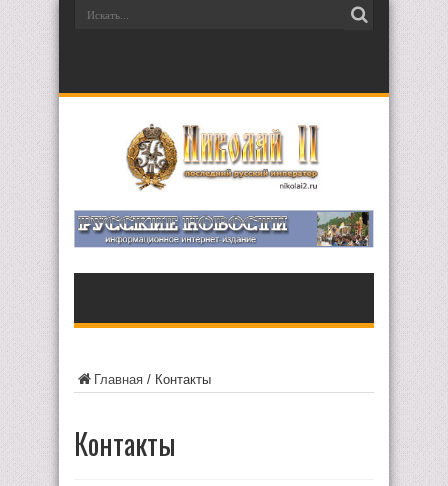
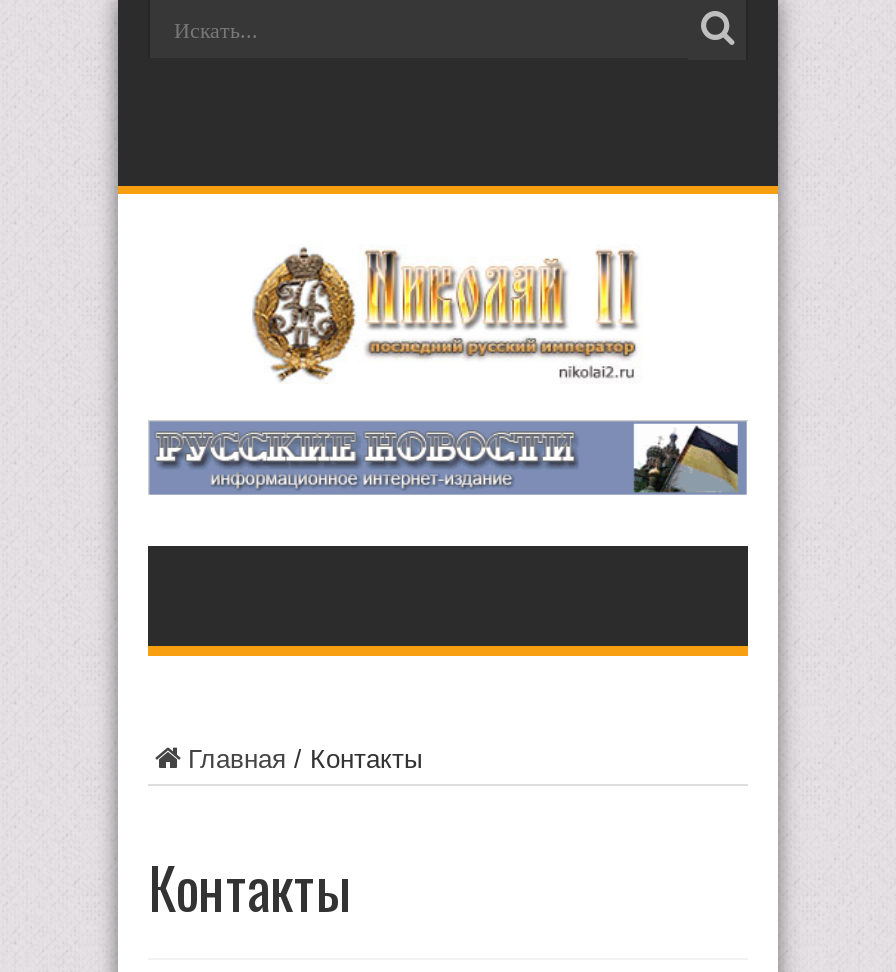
[316,211,370,247] [image] -> [632,424,740,494] [image]

